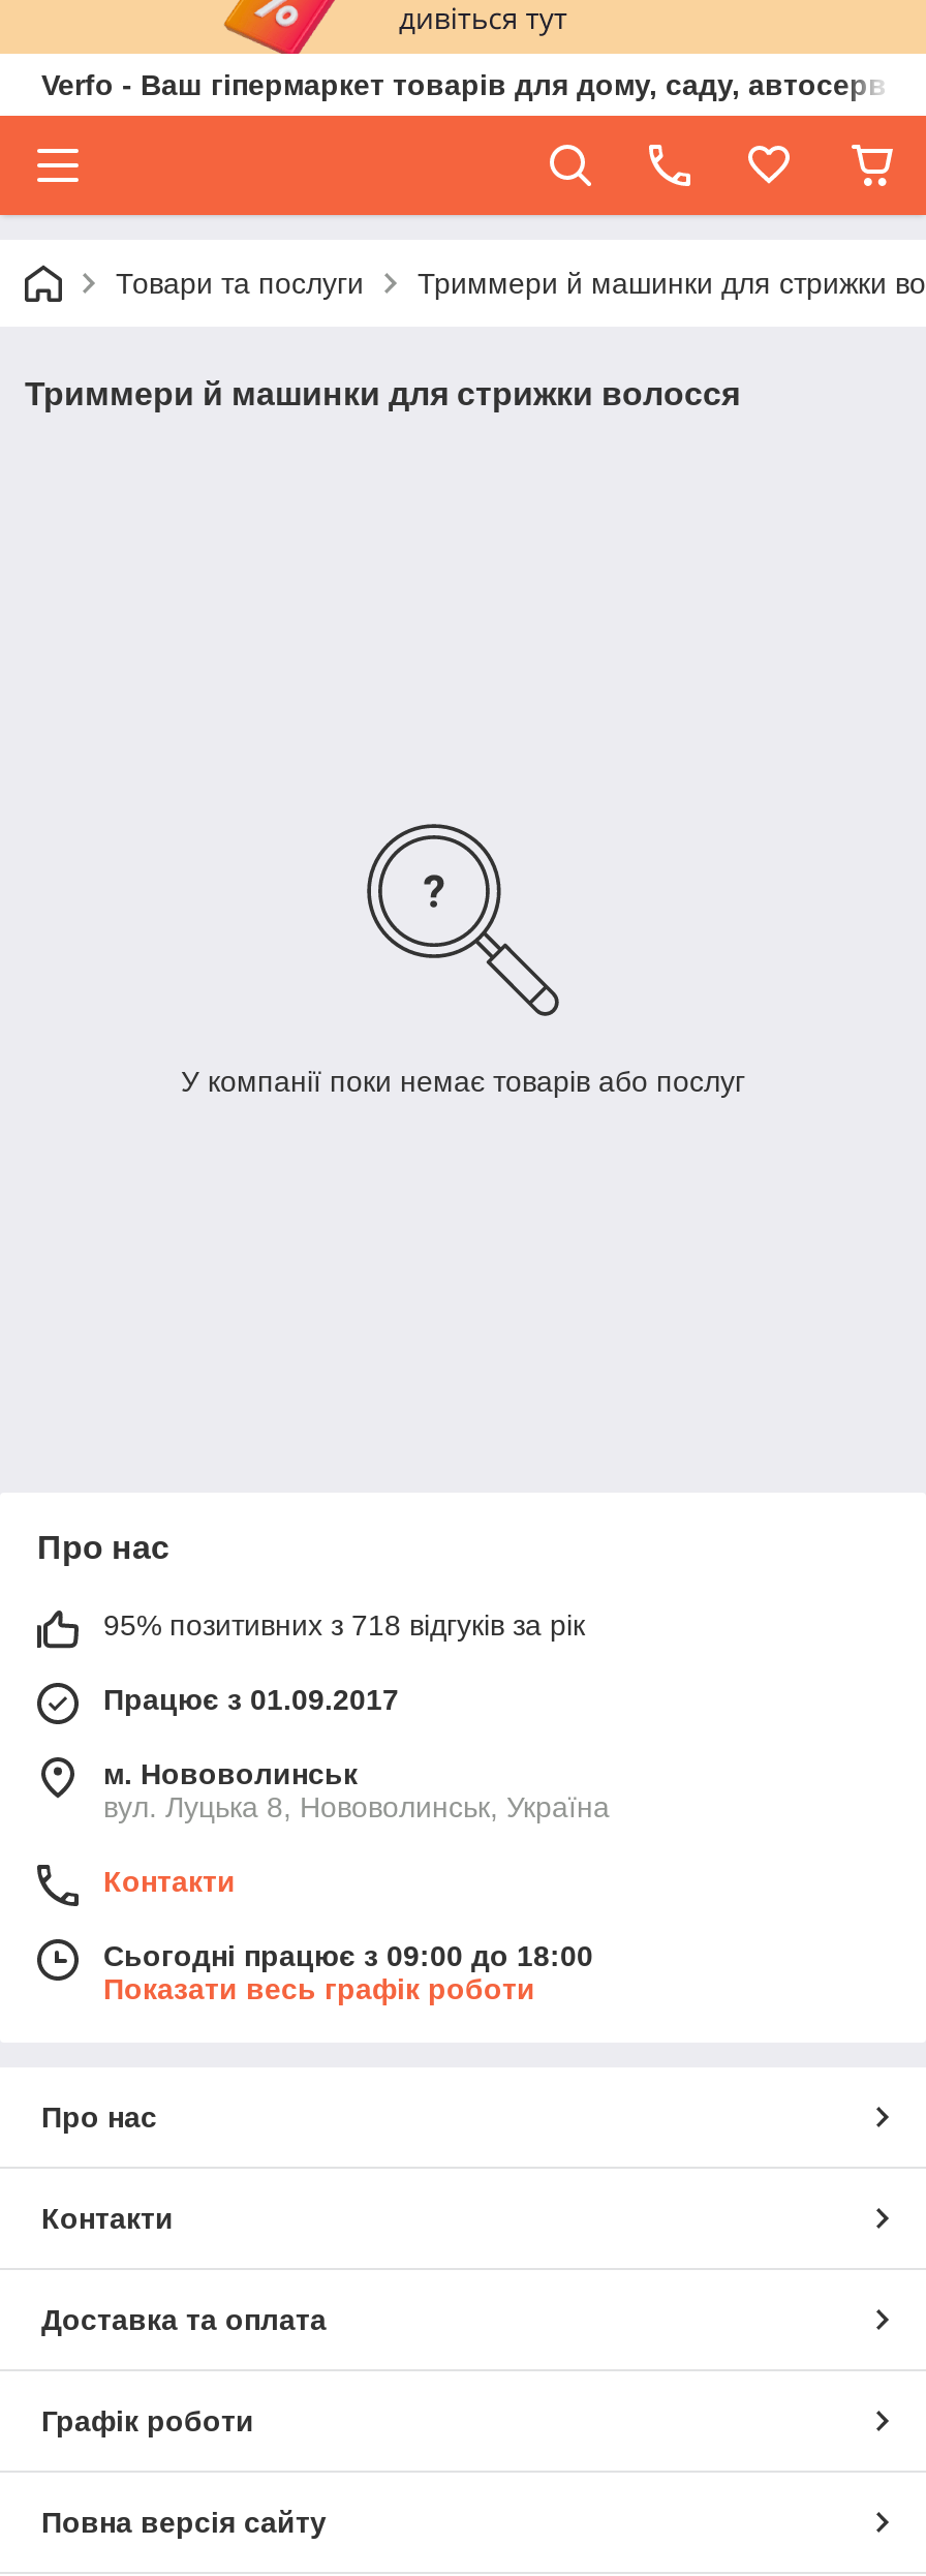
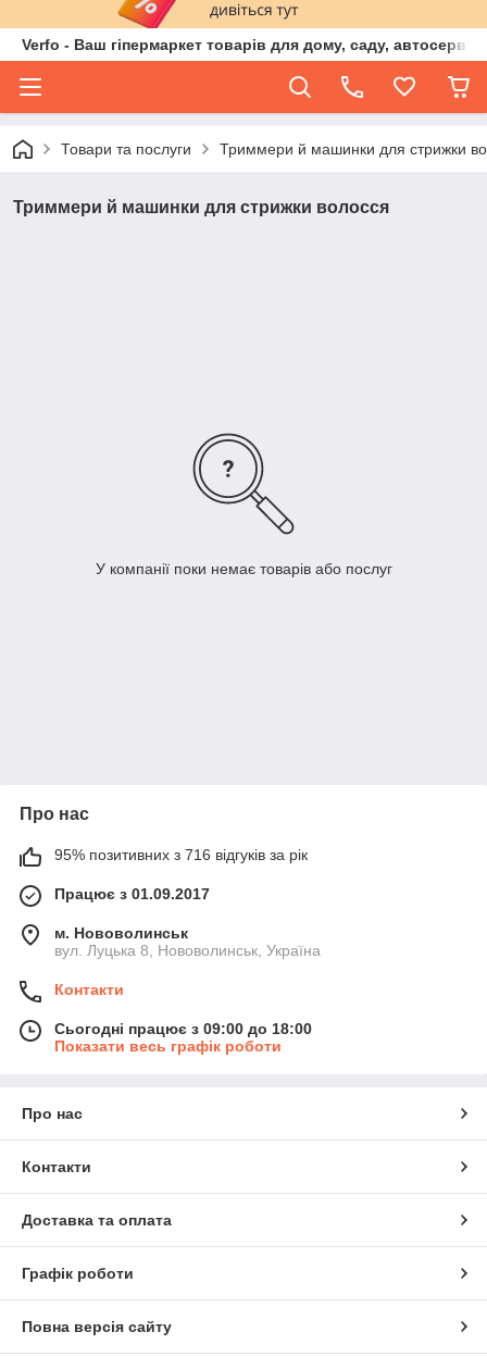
[103,1609,585,1643] 95% позитивних з 718 відгуків за рік -> [54,846,308,864] 95% позитивних з 716 відгуків за рік

